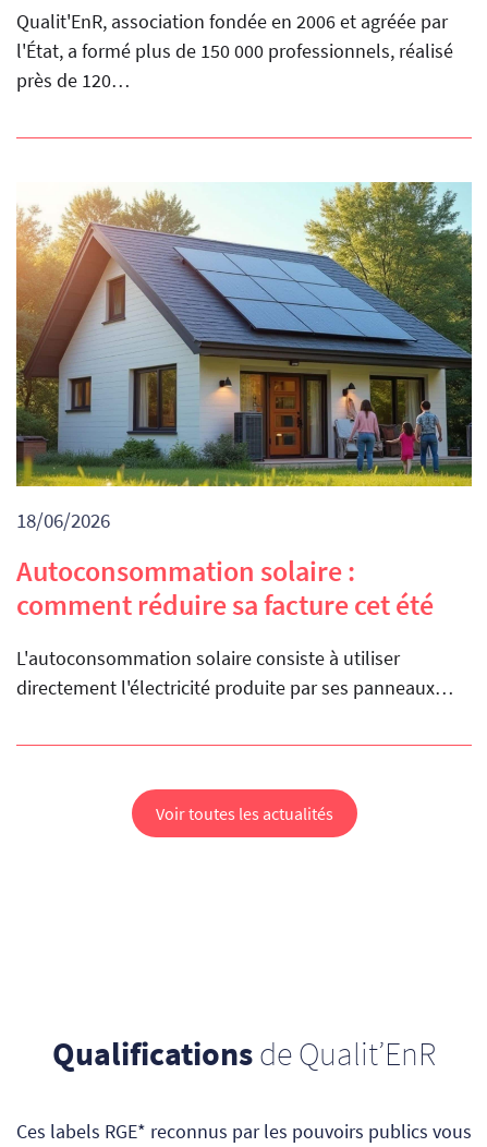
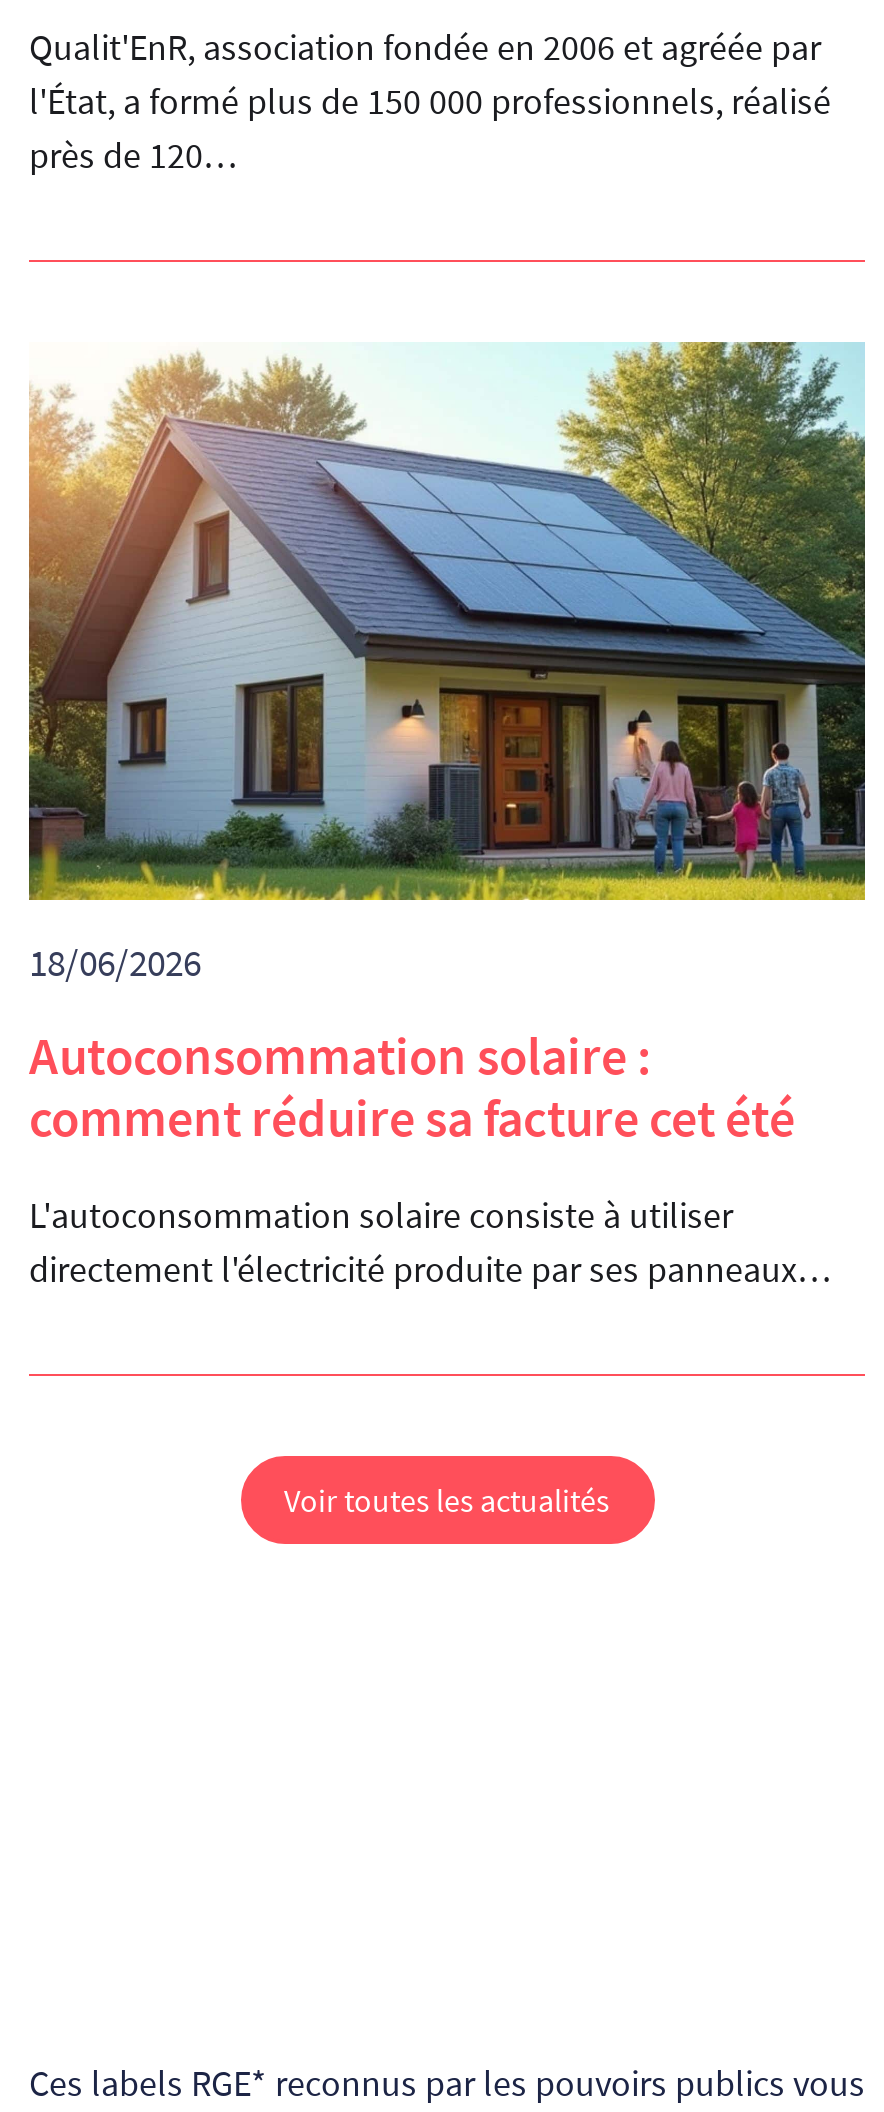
[52,1033,436,1074] Qualifications de Qualit’EnR -> none

